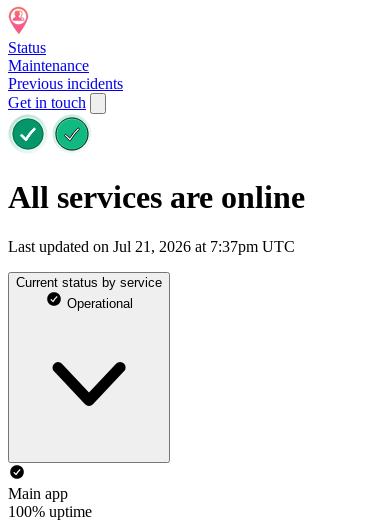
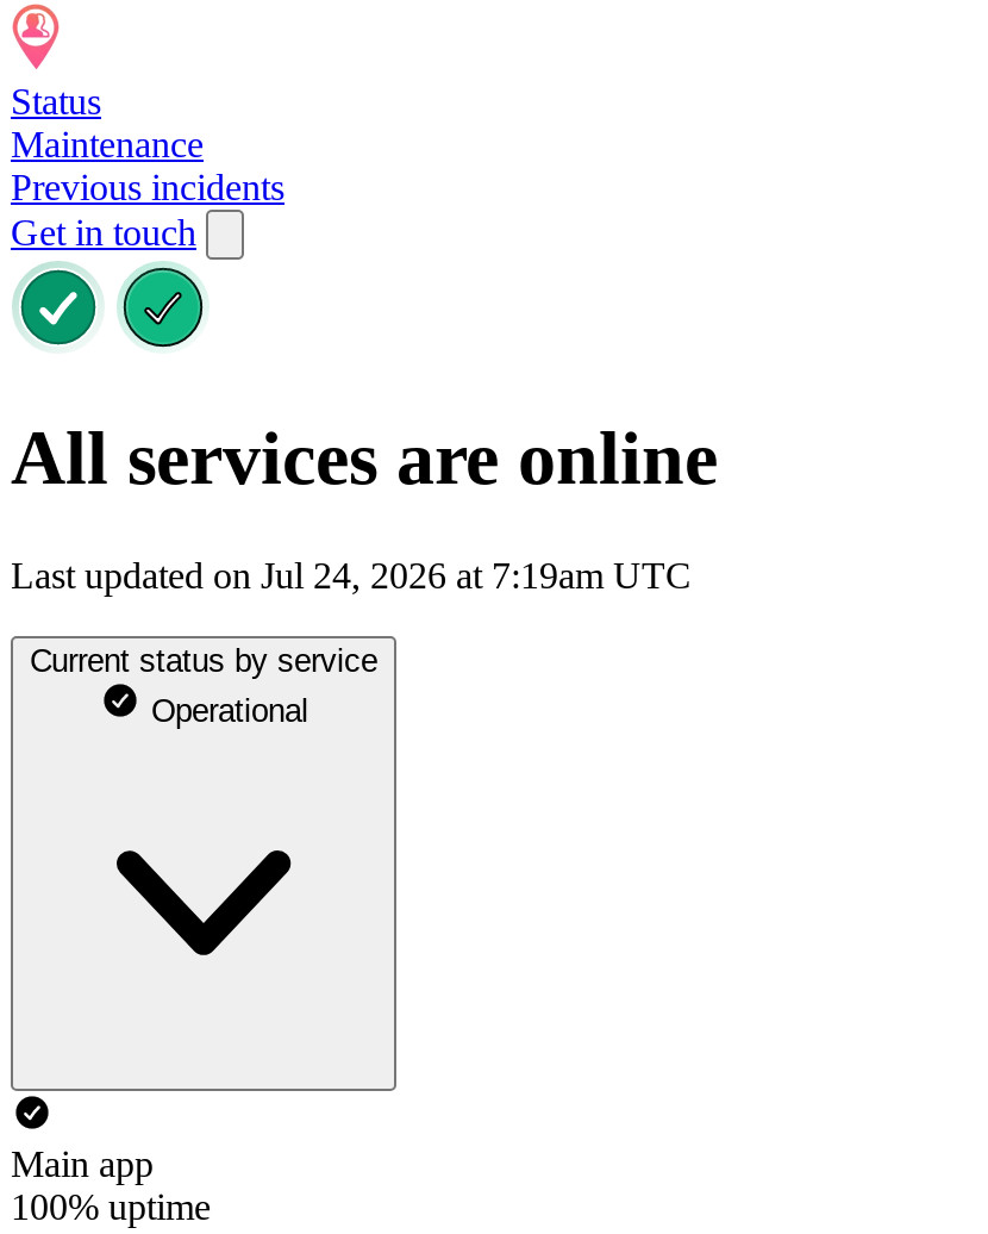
[8,238,295,255] Last updated on Jul 21, 2026 at 7:37pm UTC -> [11,555,692,595] Last updated on Jul 24, 2026 at 7:19am UTC

